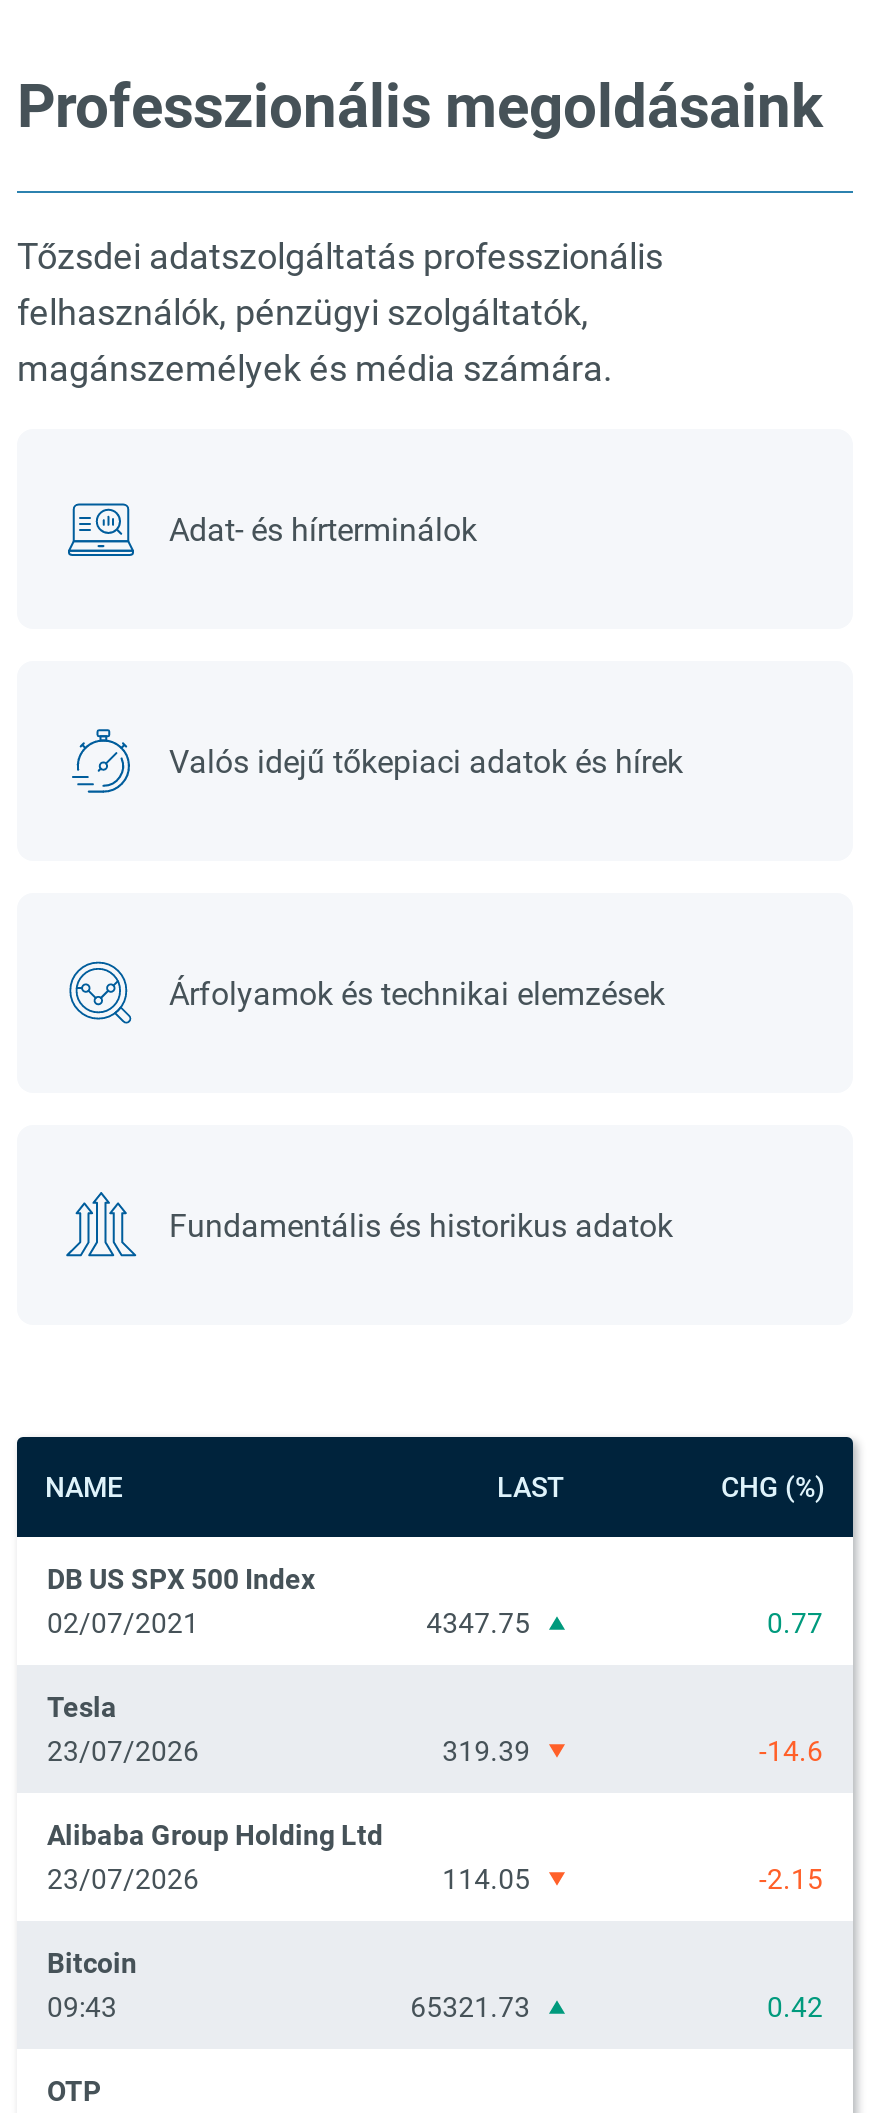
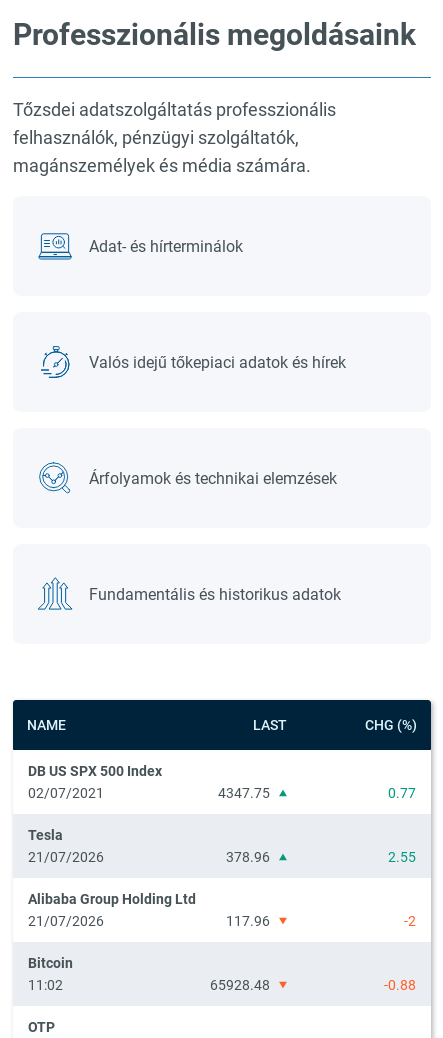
[47,1735,199,1767] 23/07/2026 -> [28,849,104,865] 21/07/2026
[442,1735,536,1767] 319.39 -> [226,849,273,865] 378.96
[759,1735,823,1767] -14.6 -> [388,849,416,865] 2.55
[47,1863,199,1895] 23/07/2026 -> [28,913,104,929] 21/07/2026
[442,1863,536,1895] 114.05 -> [226,913,273,929] 117.96
[759,1863,823,1895] -2.15 -> [404,913,416,929] -2
[47,1991,117,2023] 09:43 -> [28,977,63,993] 11:02
[410,1991,536,2023] 65321.73 -> [210,977,273,993] 65928.48
[767,1991,823,2023] 0.42 -> [384,977,416,993] -0.88

